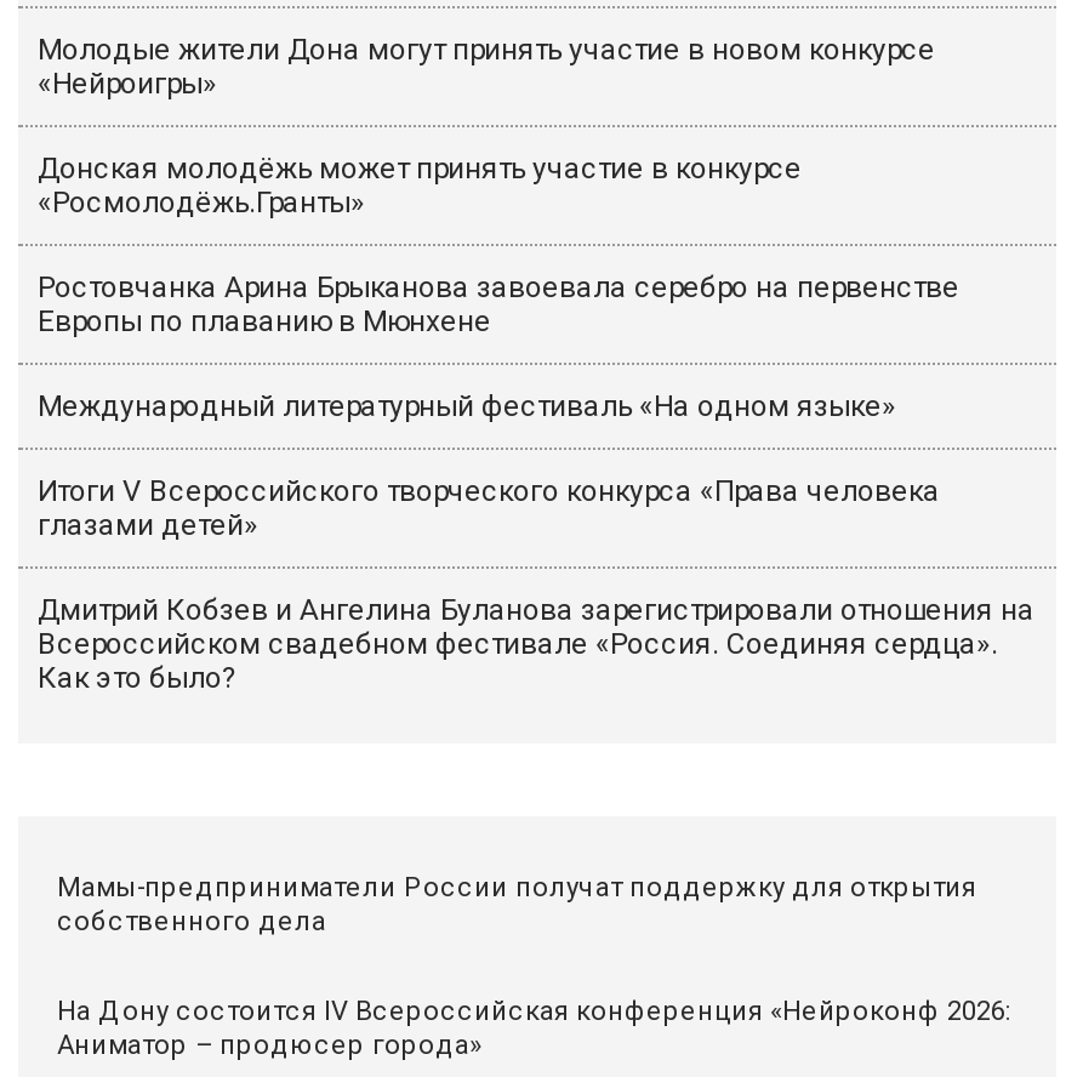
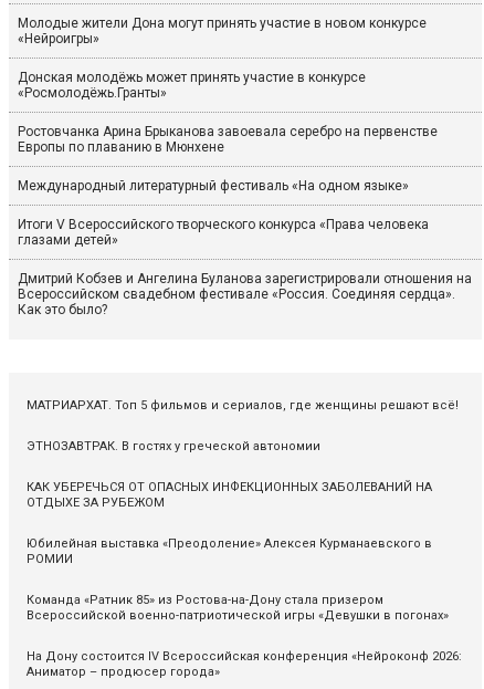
[57,873,976,938] Мамы-предприниматели России получат поддержку для открытия | собственного дела -> [27,399,459,623] МАТРИАРХАТ. Топ 5 фильмов и сериалов, где женщины решают всё! | ЭТНОЗАВТРАК. В гостях у греческой автономии | КАК УБЕРЕЧЬСЯ ОТ ОПАСНЫХ ИНФЕКЦИОННЫХ ЗАБОЛЕВАНИЙ НА | ОТДЫХЕ ЗА РУБЕЖОМ | Юбилейная выставка «Преодоление» Алексея Курманаевского в | РОМИИ | Команда «Ратник 85» из Ростова-на-Дону стала призером | Всероссийской военно-патриотической игры «Девушки в погонах»

